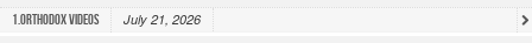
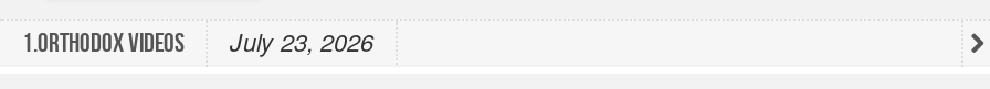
[123,10,201,27] July 21, 2026 -> [230,25,373,58] July 23, 2026

